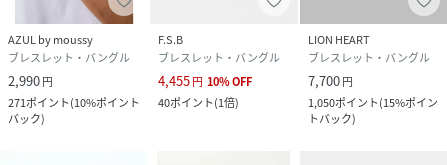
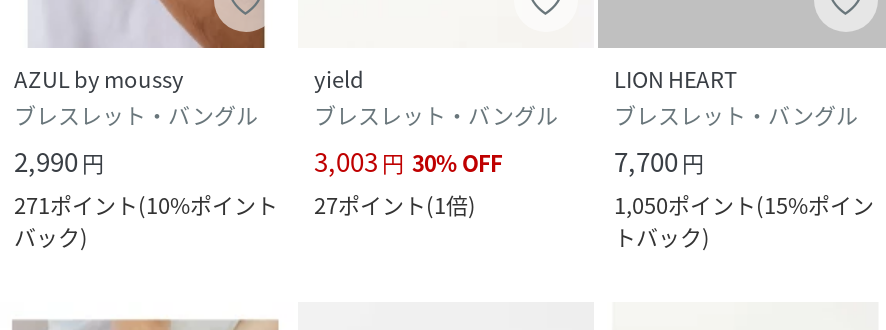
[158,31,183,48] F.S.B -> [314,62,364,96] yield
[158,71,252,90] 4,455 円 10% OFF -> [314,142,502,180] 3,003 円 30% OFF
[8,94,239,111] 271ポイント(10%ポイント 40ポイント(1倍) -> [14,188,476,222] 271ポイント(10%ポイント 27ポイント(1倍)

